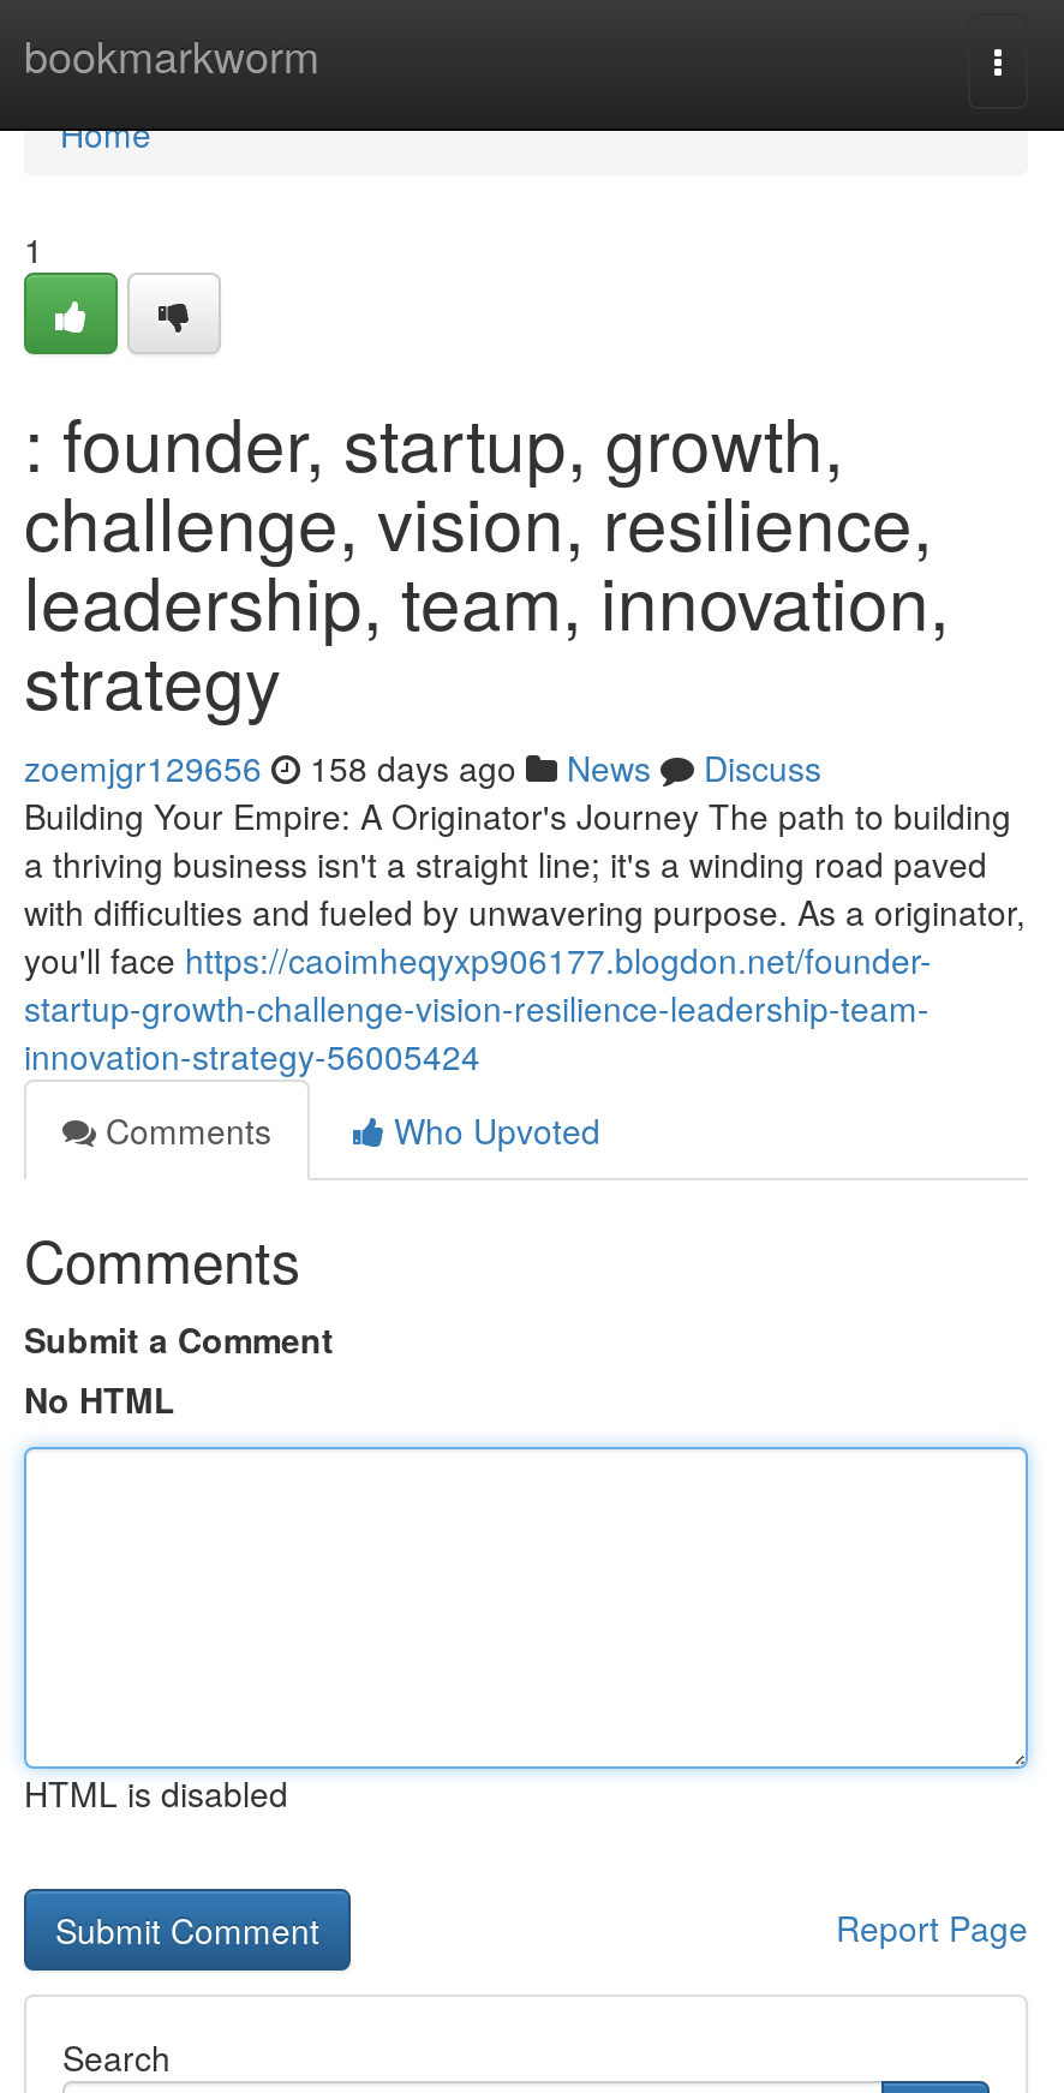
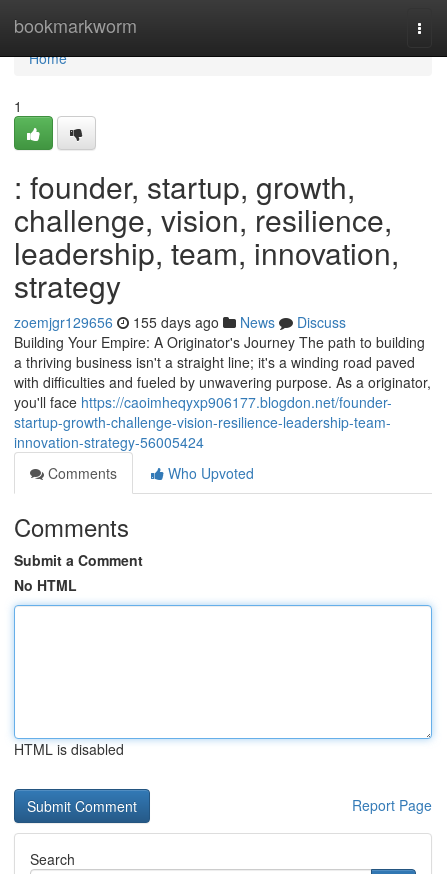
[24,743,821,791] zoemjgr129656 158 days ago News Discuss -> [14,312,346,332] zoemjgr129656 155 days ago News Discuss

